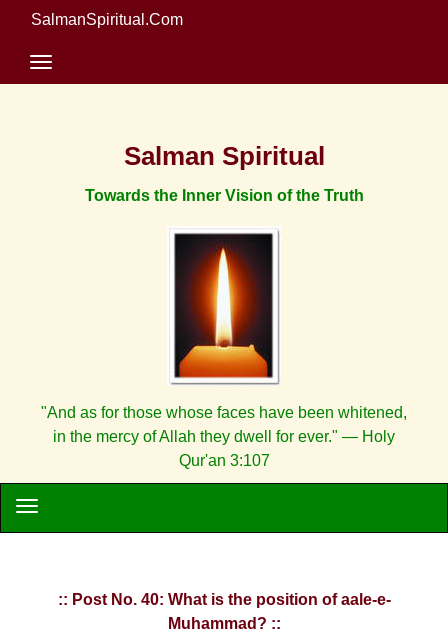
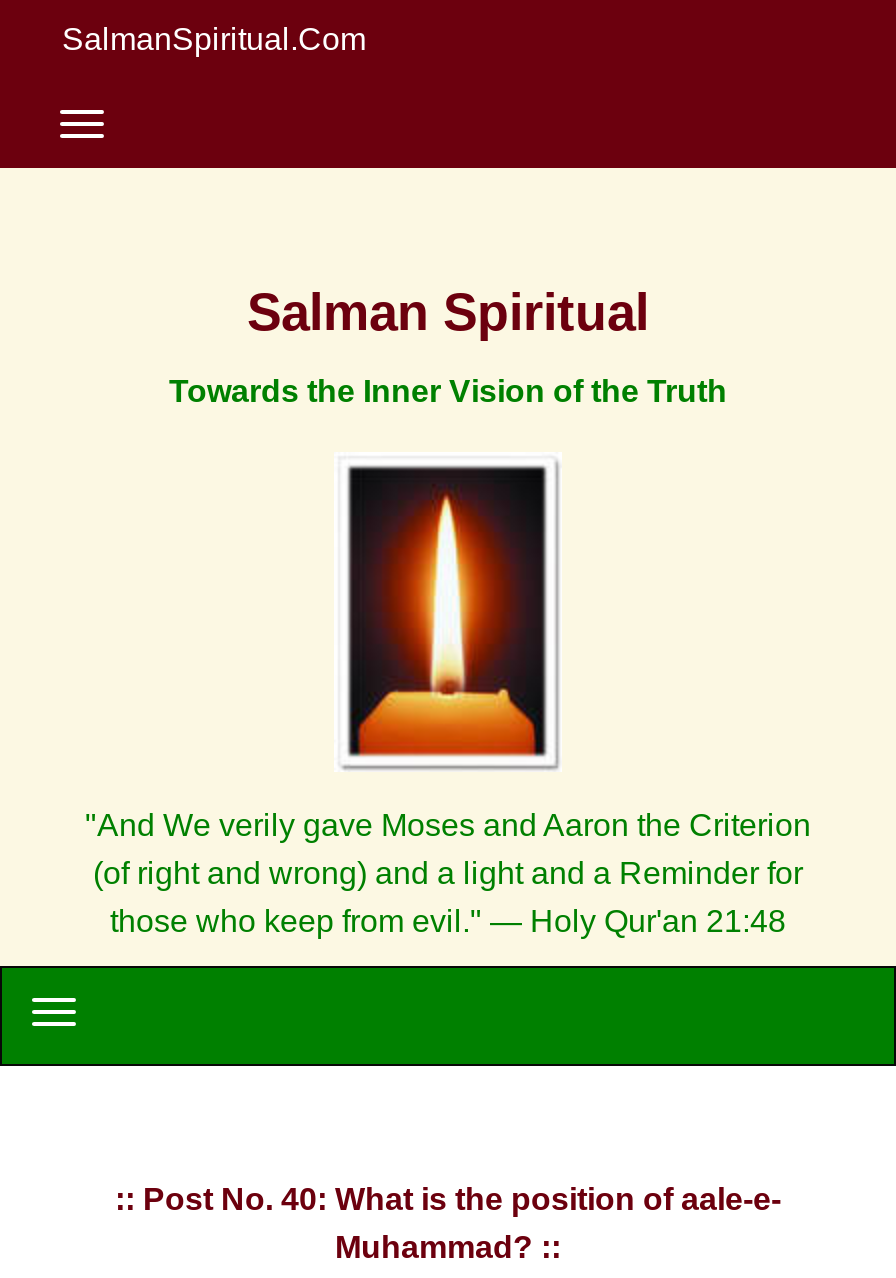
[41,404,407,469] "And as for those whose faces have been whitened, | in the mercy of Allah they dwell for ever." — Holy | Qur'an 3:107 -> [85,808,811,938] "And We verily gave Moses and Aaron the Criterion | (of right and wrong) and a light and a Reminder for | those who keep from evil." — Holy Qur'an 21:48

